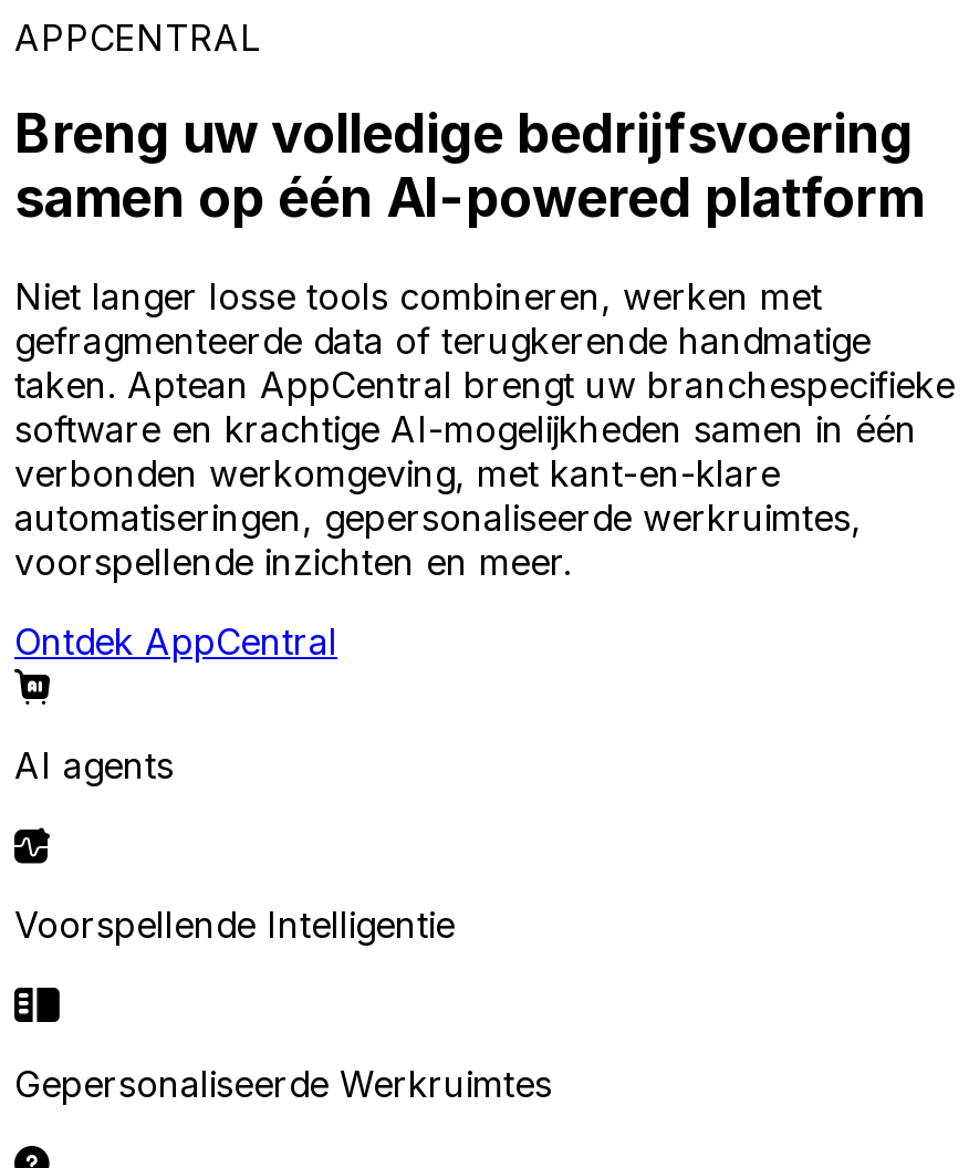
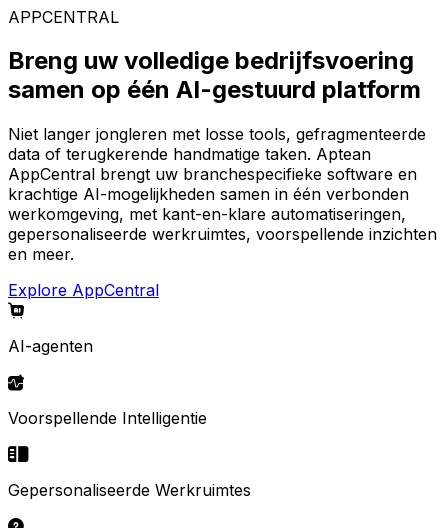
[14,167,937,231] samen op één AI-powered platform -> [8,75,427,104] samen op één AI-gestuurd platform
[14,275,955,585] Niet langer losse tools combineren, werken met | gefragmenteerde data of terugkerende handmatige | taken. Aptean AppCentral brengt uw branchespecifieke | software en krachtige AI-mogelijkheden samen in één | verbonden werkomgeving, met kant-en-klare | automatiseringen, gepersonaliseerde werkruimtes, | voorspellende inzichten en meer. -> [8,124,437,264] Niet langer jongleren met losse tools, gefragmenteerde | data of terugkerende handmatige taken. Aptean | AppCentral brengt uw branchespecifieke software en | krachtige AI-mogelijkheden samen in één verbonden | werkomgeving, met kant-en-klare automatiseringen, | gepersonaliseerde werkruimtes, voorspellende inzichten | en meer.
[14,620,337,664] Ontdek AppCentral -> [8,280,159,300] Explore AppCentral
[14,744,174,788] AI agents -> [8,336,93,356] AI-agenten

